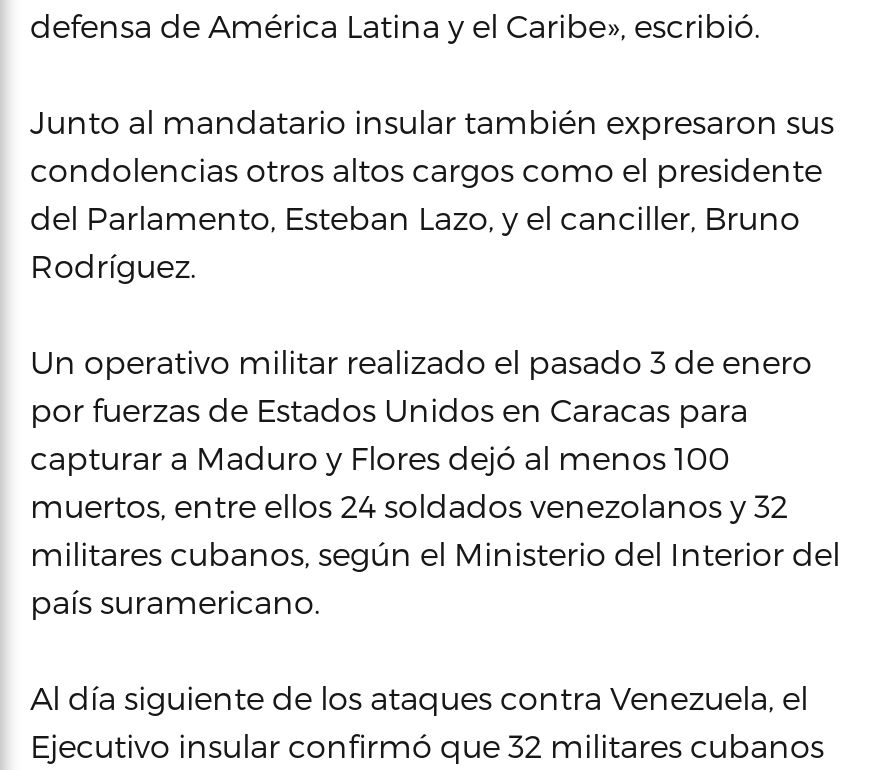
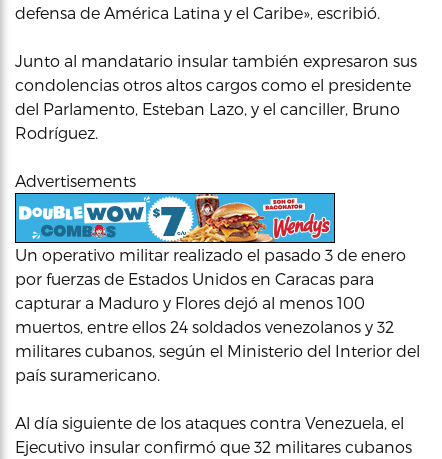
none -> [14,192,336,243] [image]
none -> [15,171,136,190] Advertisements

